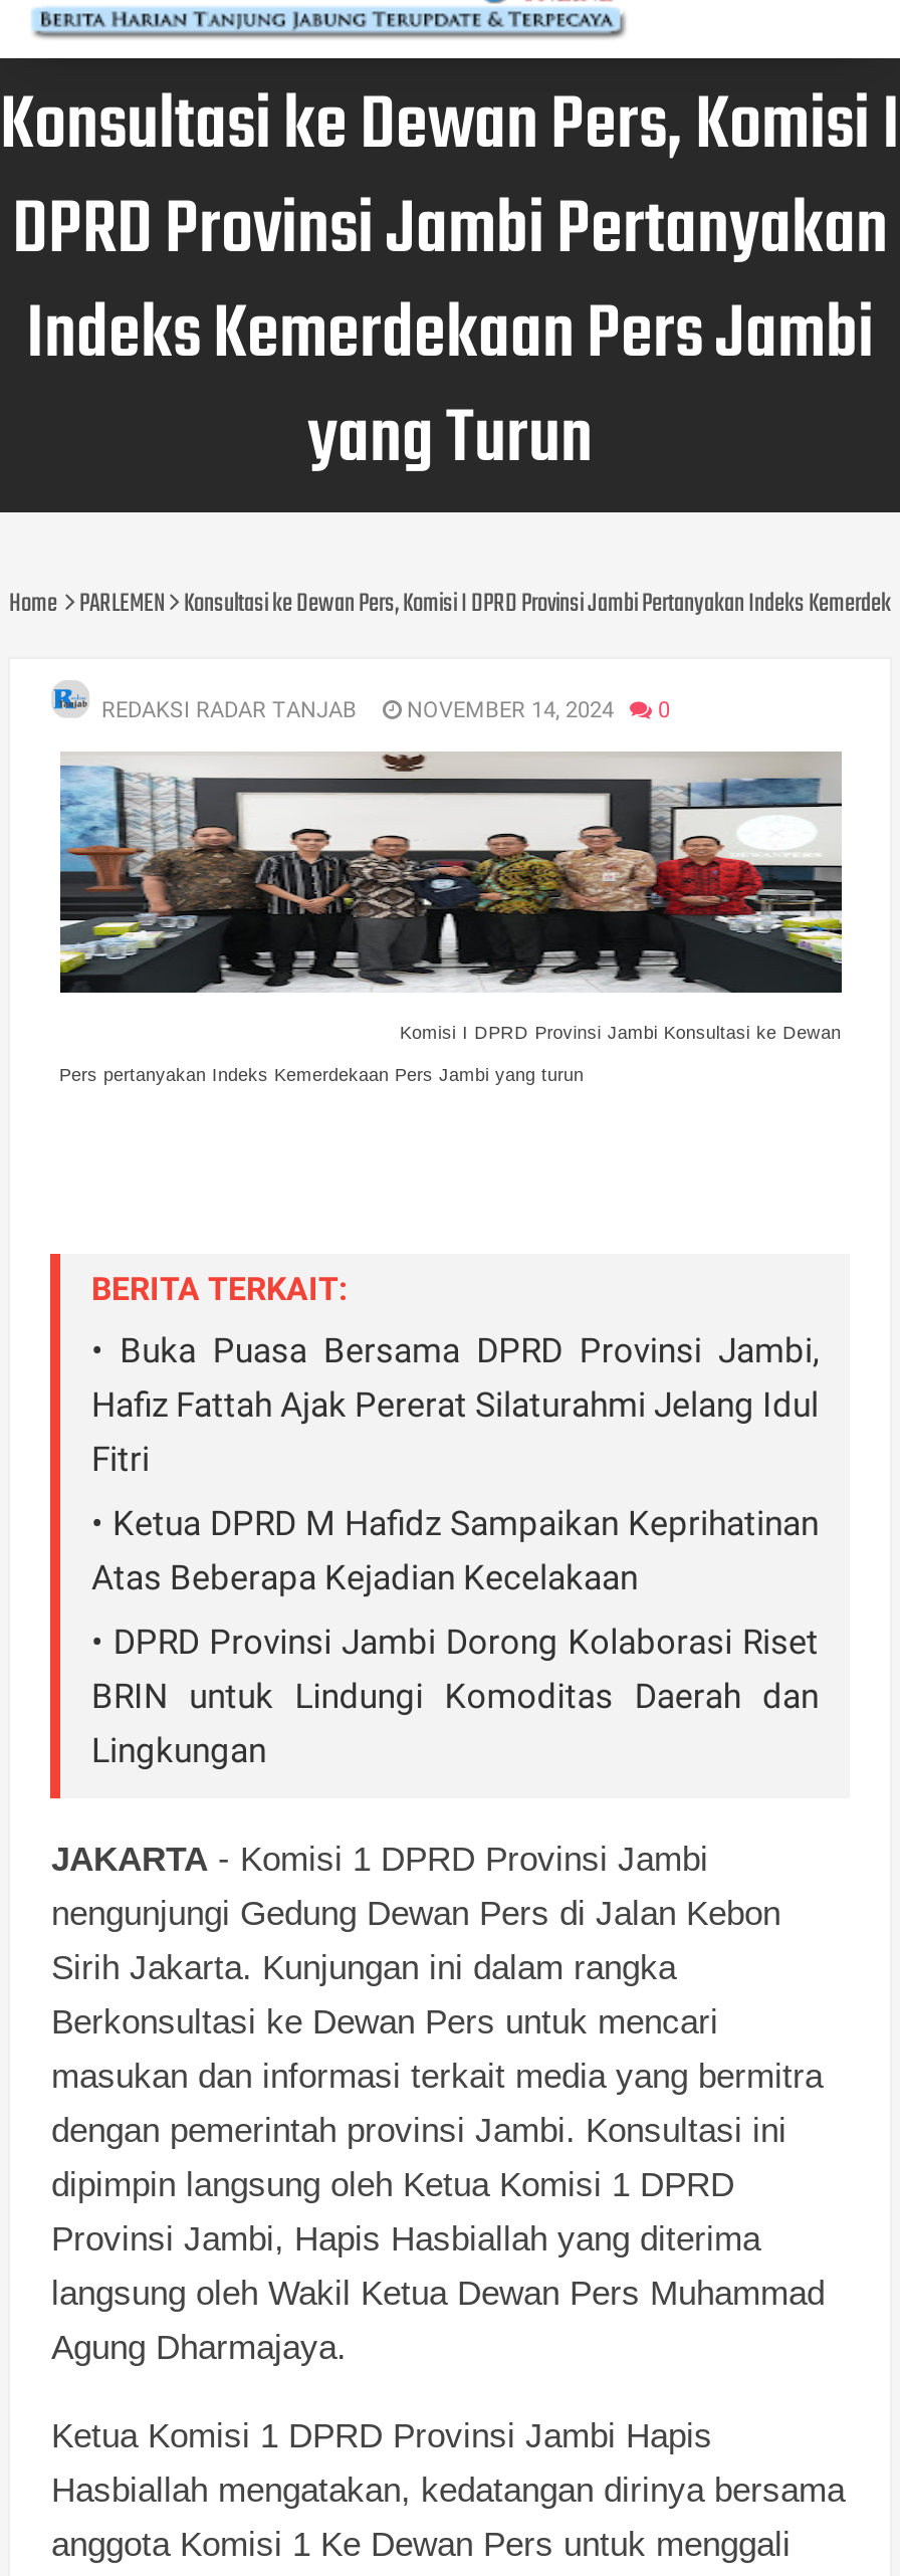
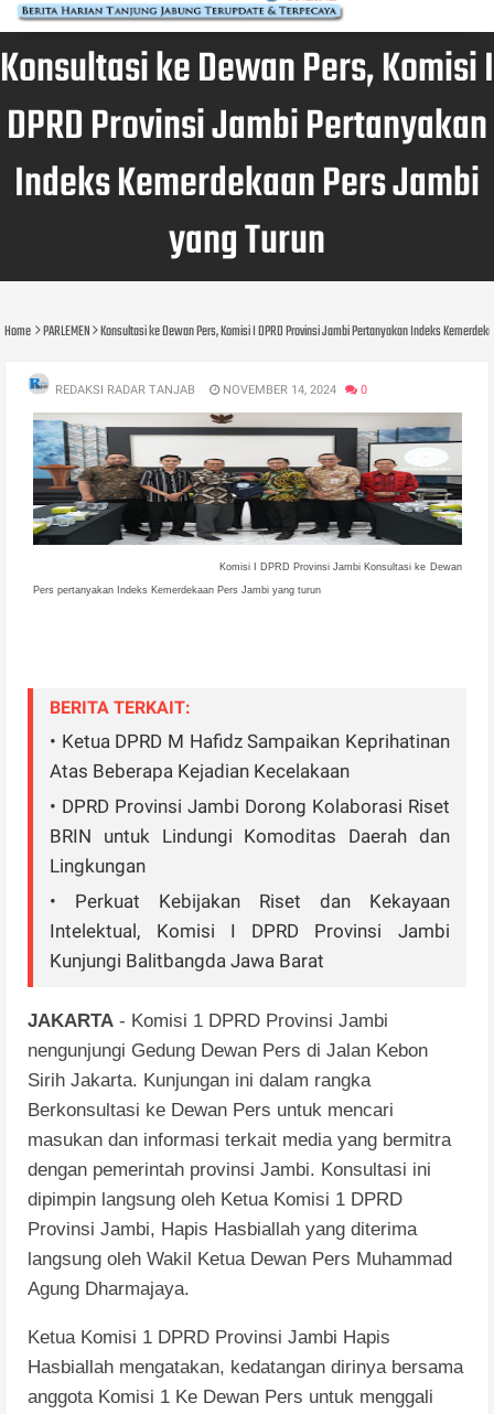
[91,1331,819,1480] • Buka Puasa Bersama DPRD Provinsi Jambi, | Hafiz Fattah Ajak Pererat Silaturahmi Jelang Idul | Fitri -> none
moved [91,1504,819,1771] -> [50,731,449,877]: • Ketua DPRD M Hafidz Sampaikan Keprihatinan | Atas Beberapa Kejadian Kecelakaan | • DPRD Provinsi Jambi Dorong Kolaborasi Riset | BRIN untuk Lindungi Komoditas Daerah dan | Lingkungan
none -> [50,891,449,972] • Perkuat Kebijakan Riset dan Kekayaan | Intelektual, Komisi I DPRD Provinsi Jambi | Kunjungi Balitbangda Jawa Barat

